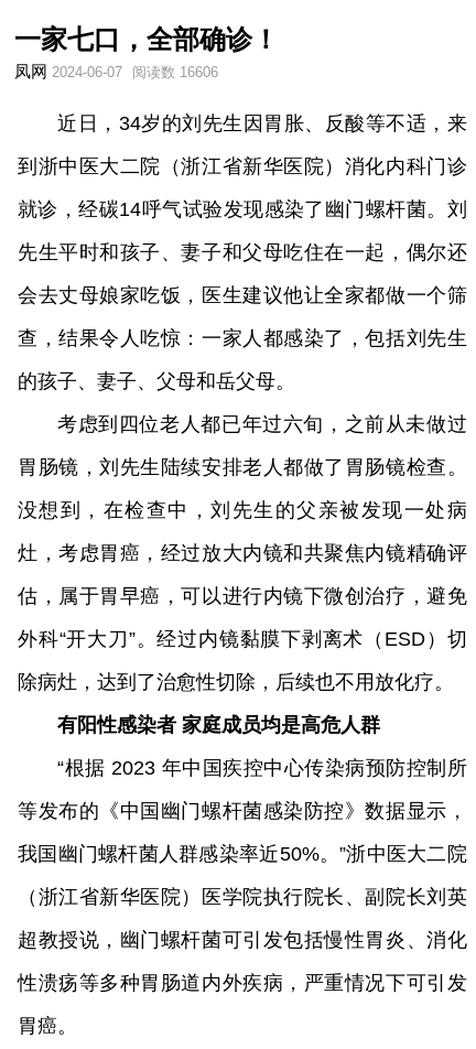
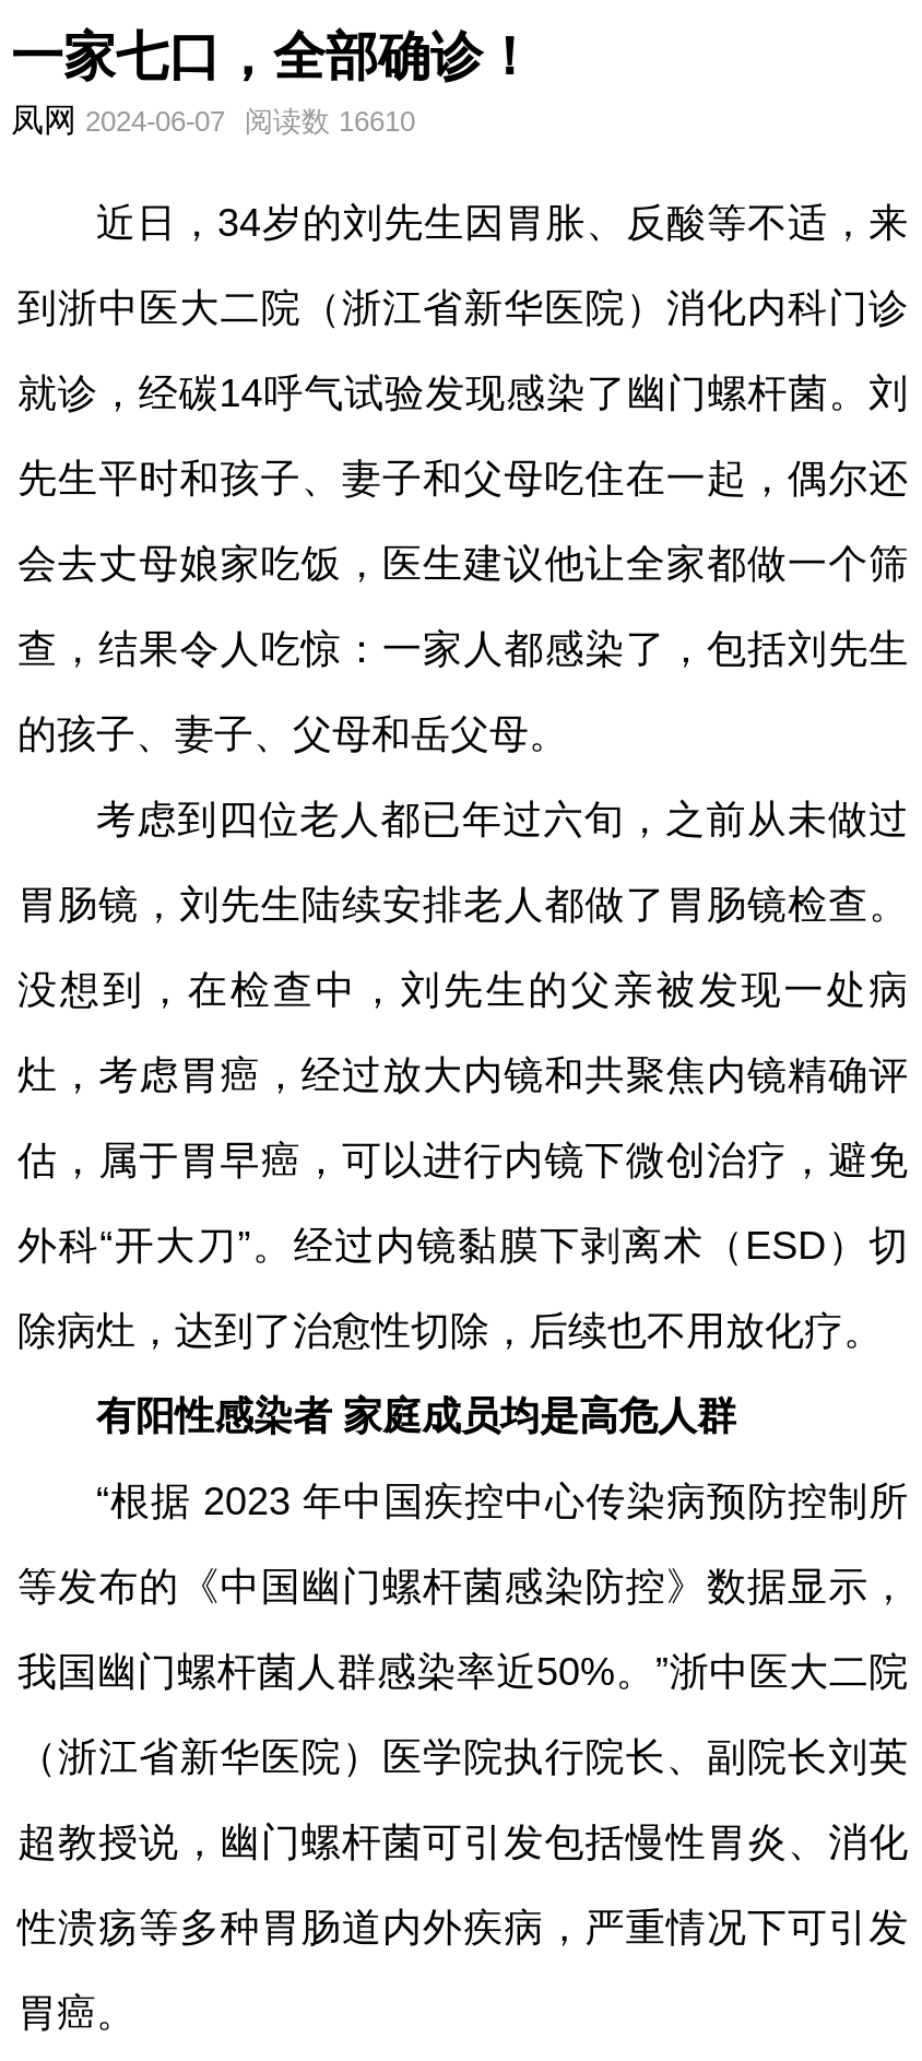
[14,62,218,80] 凤网 2024-06-07 阅读数 16606 -> [11,101,415,138] 凤网 2024-06-07 阅读数 16610

